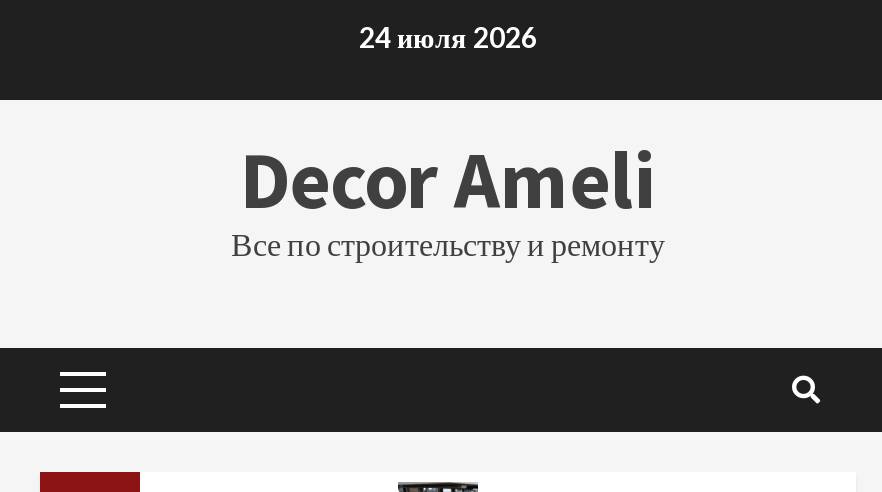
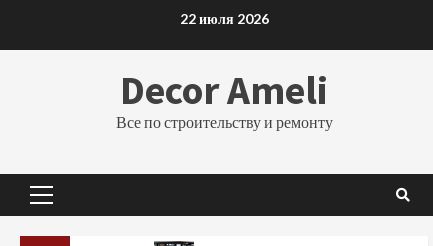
[359,19,537,53] 24 июля 2026 -> [179,9,268,26] 22 июля 2026

